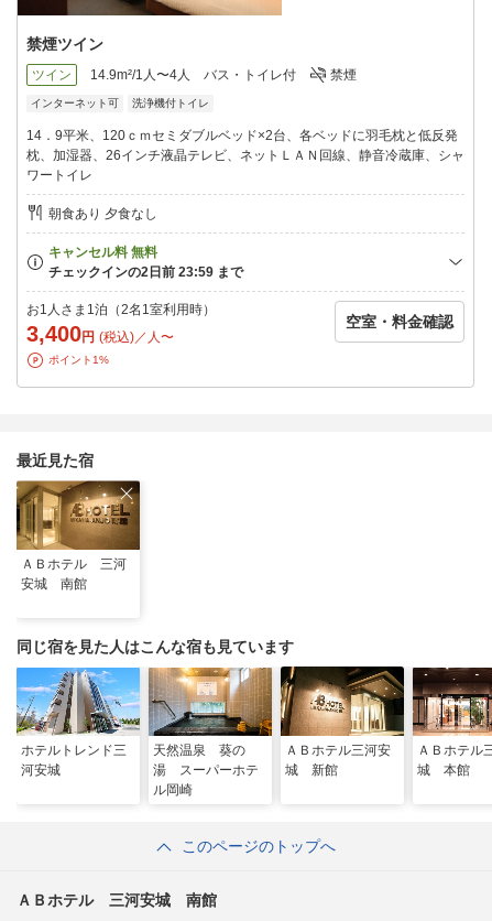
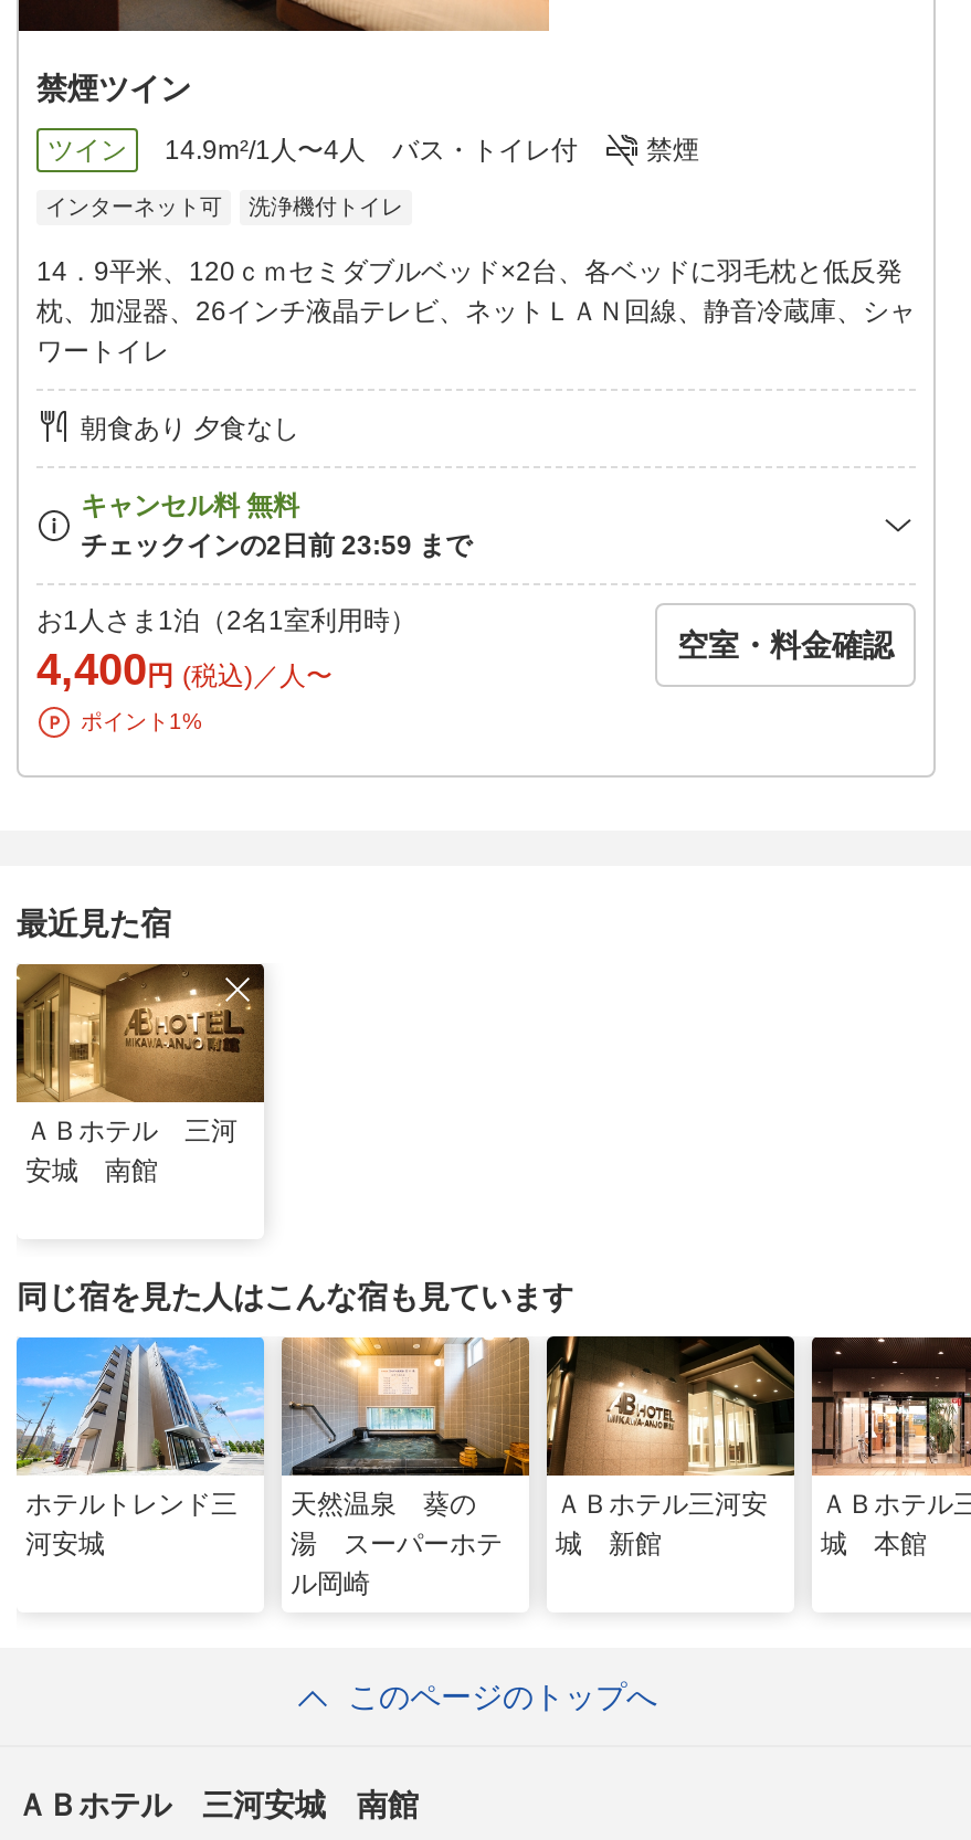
[26,322,174,346] 3,400円 (税込)／人〜 -> [36,645,333,694] 4,400円 (税込)／人〜

